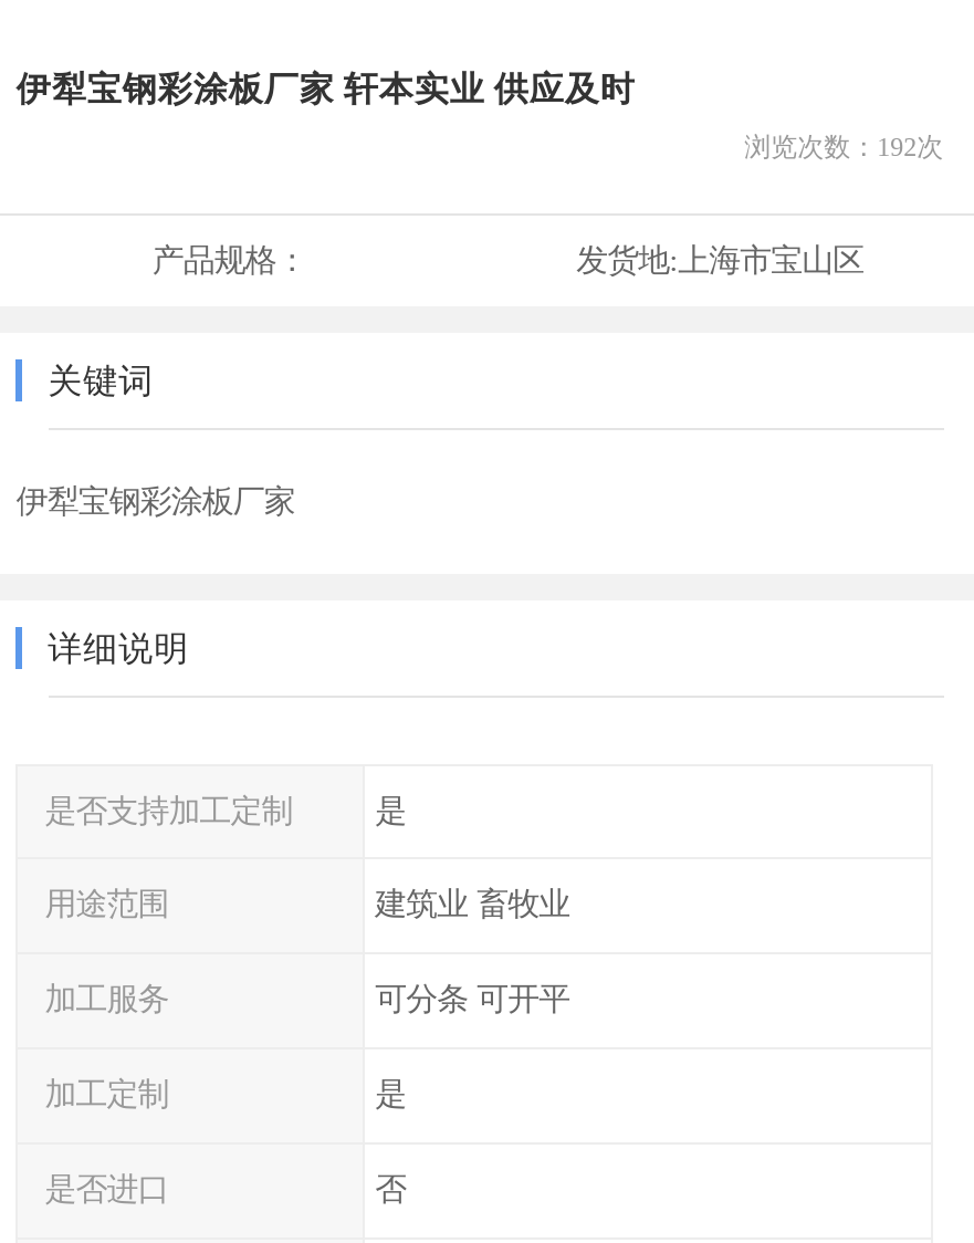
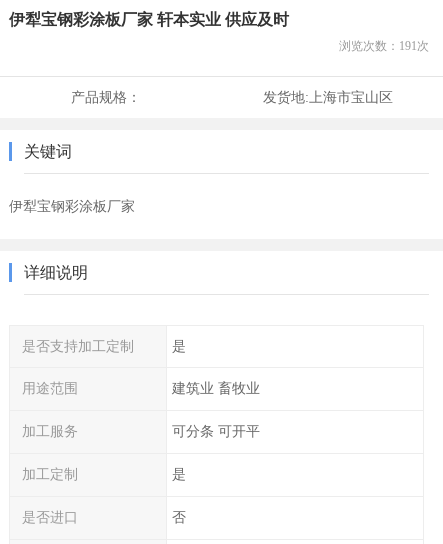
[744,131,943,162] 浏览次数：192次 -> [339,39,429,53] 浏览次数：191次

